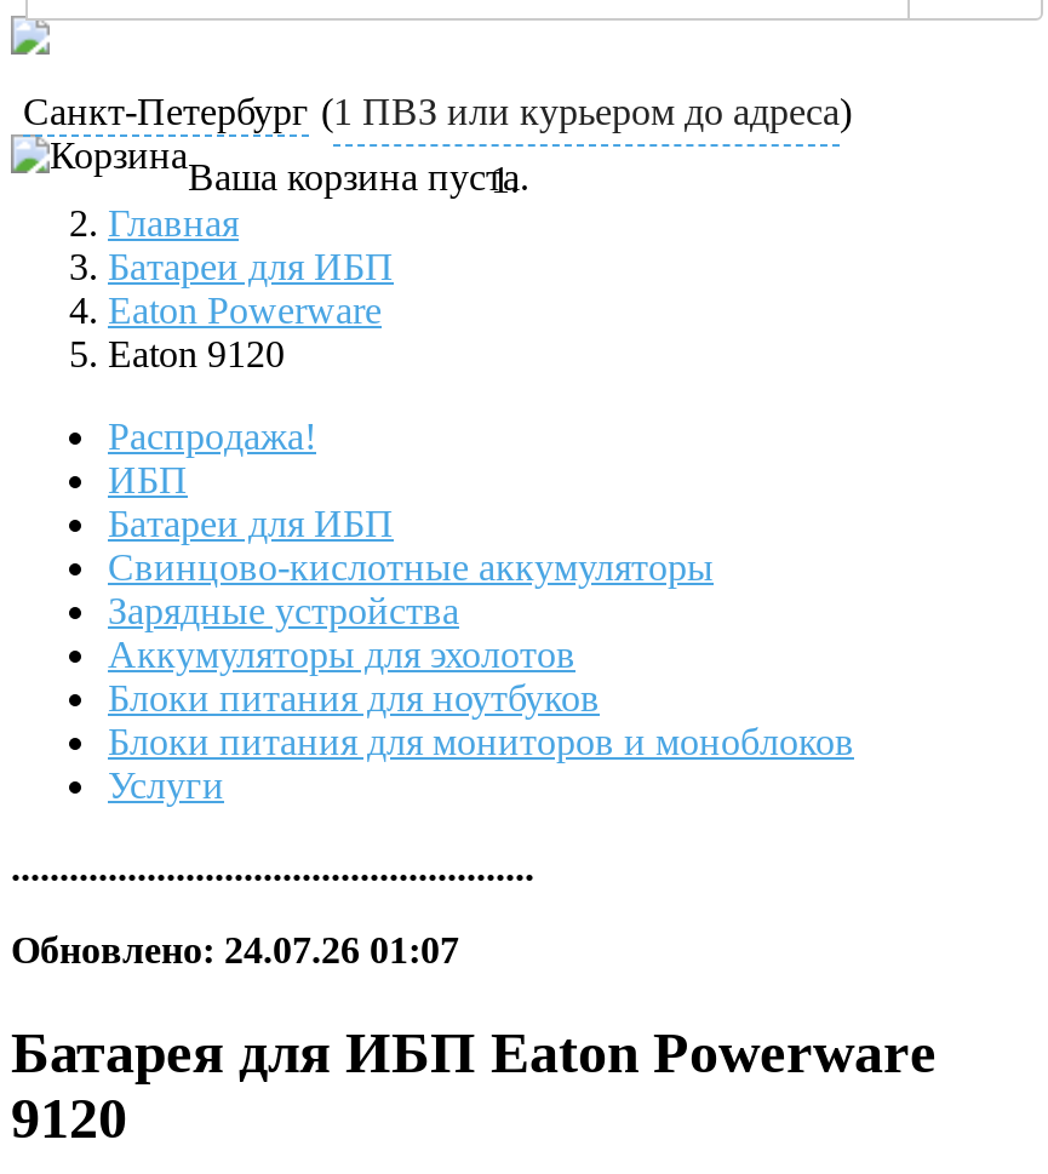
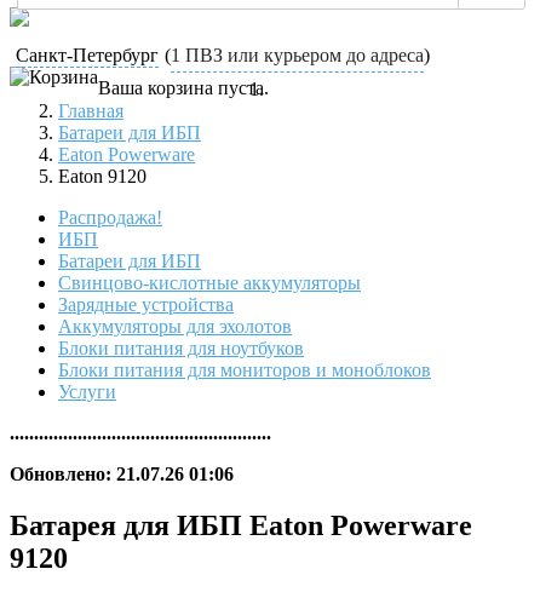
[11,929,459,970] Обновлено: 24.07.26 01:07 -> [10,464,234,484] Обновлено: 21.07.26 01:06

